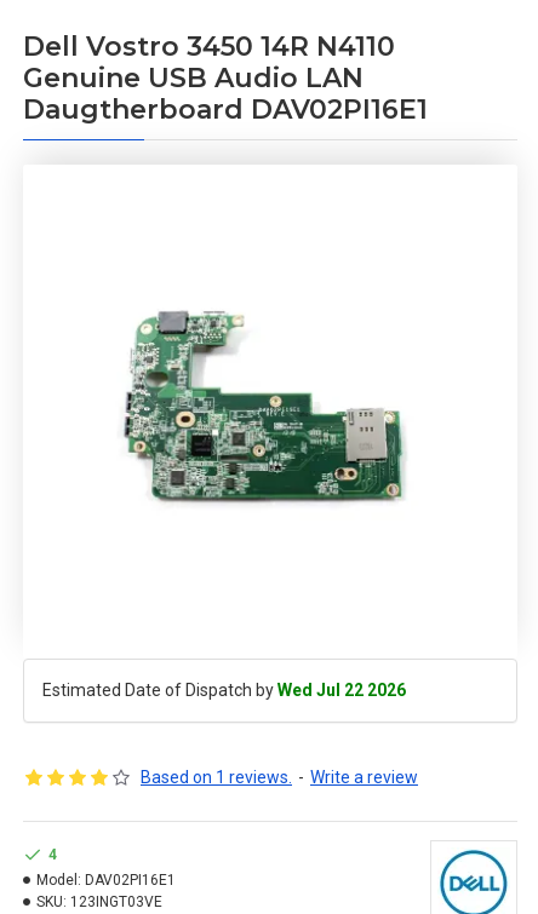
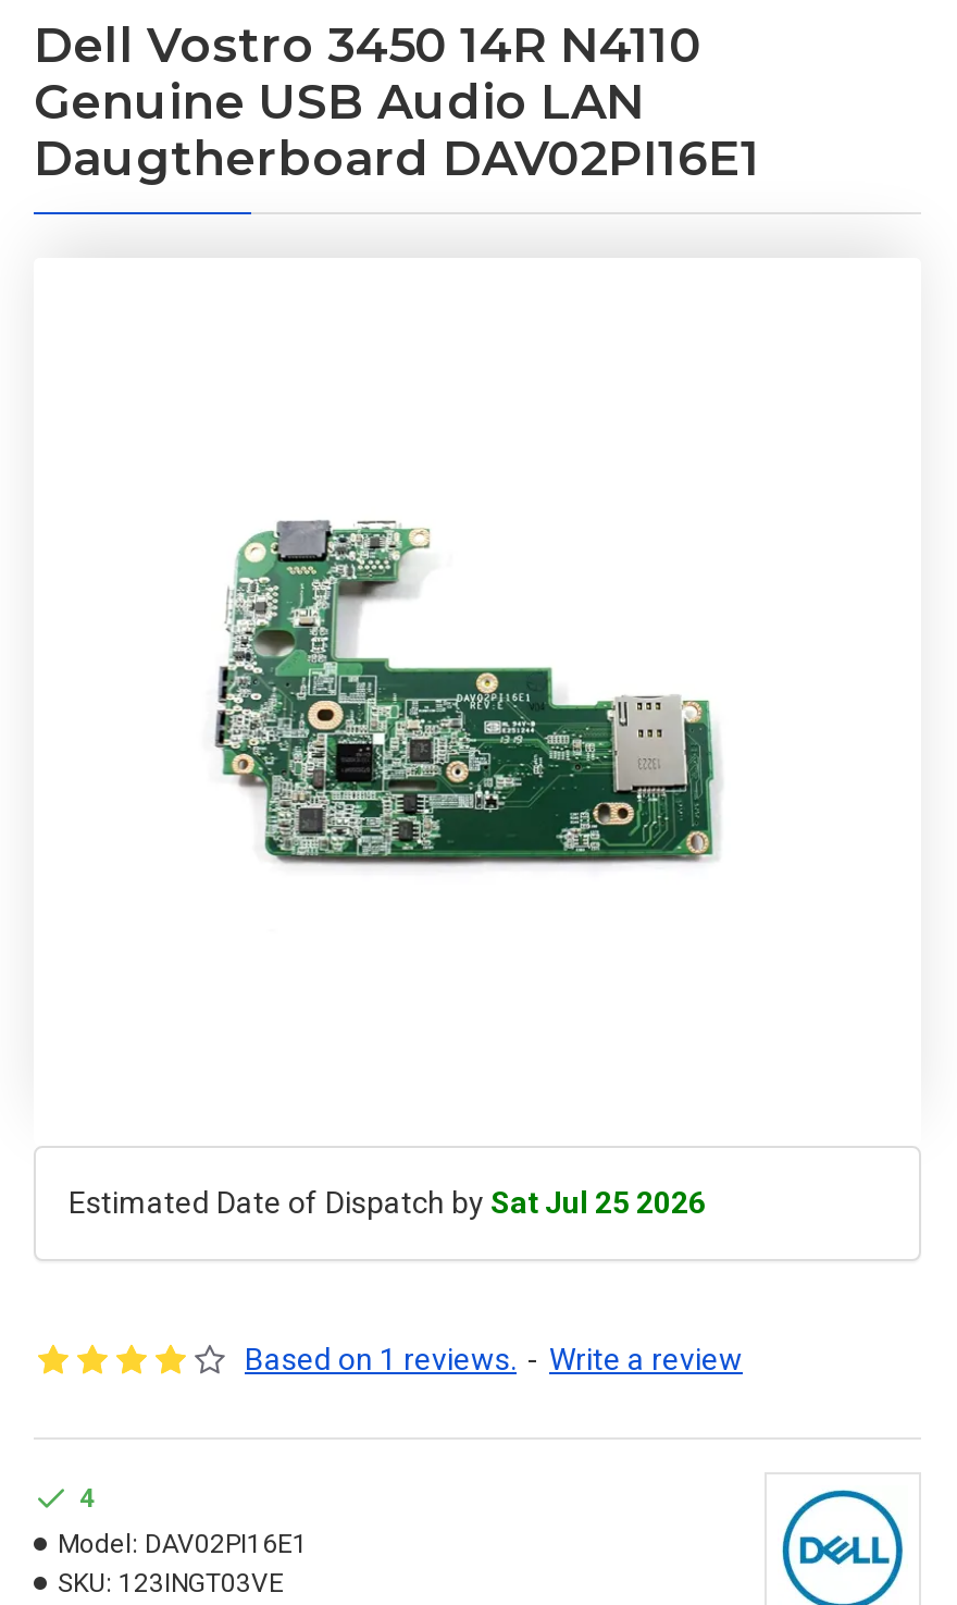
[42,680,406,700] Estimated Date of Dispatch by Wed Jul 22 2026 -> [69,1185,706,1220] Estimated Date of Dispatch by Sat Jul 25 2026

